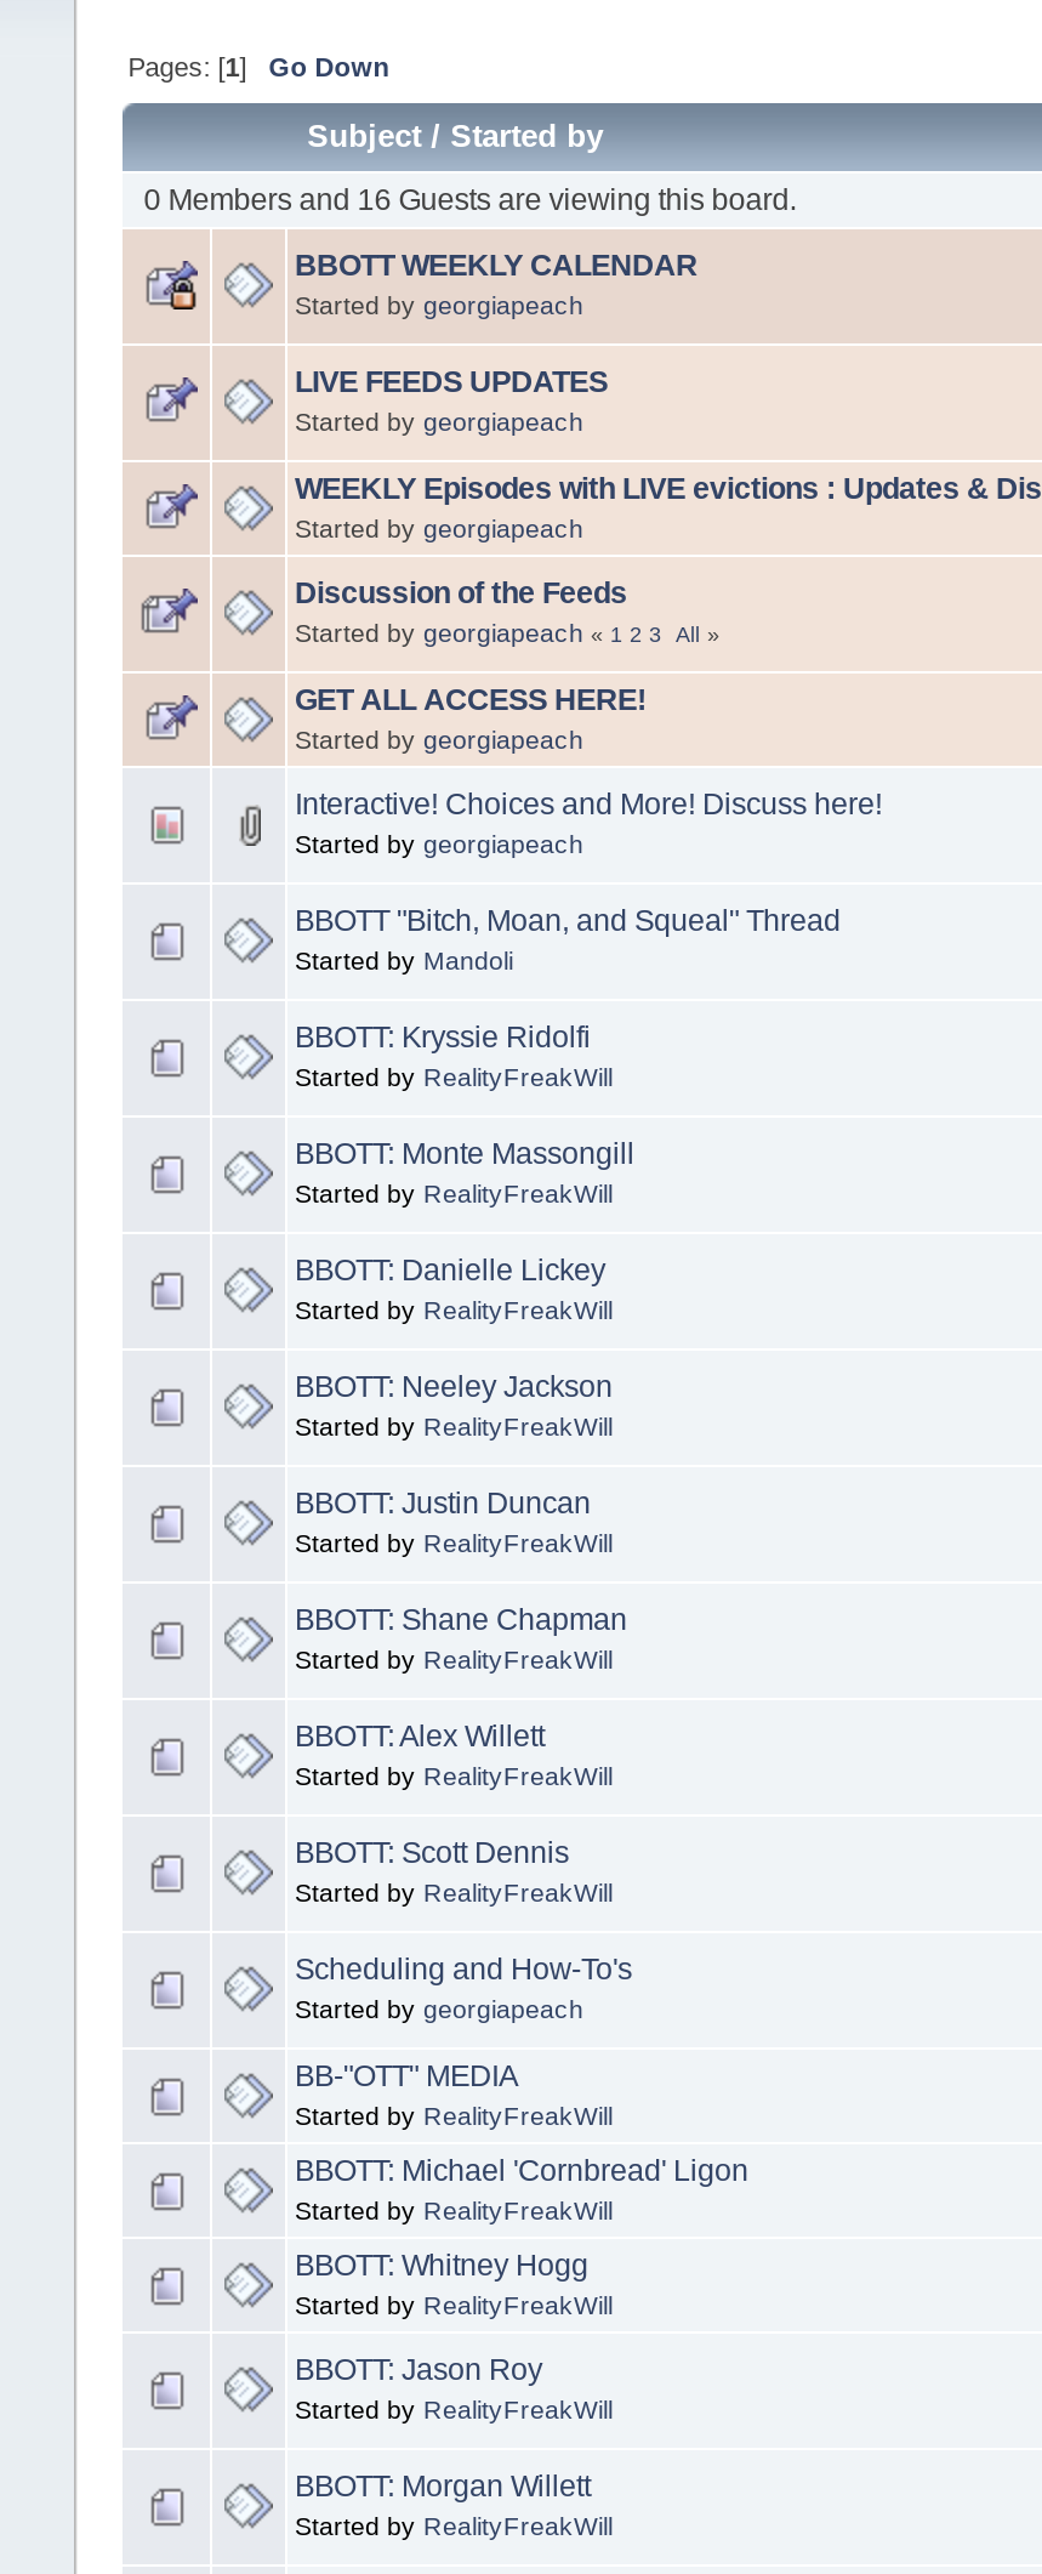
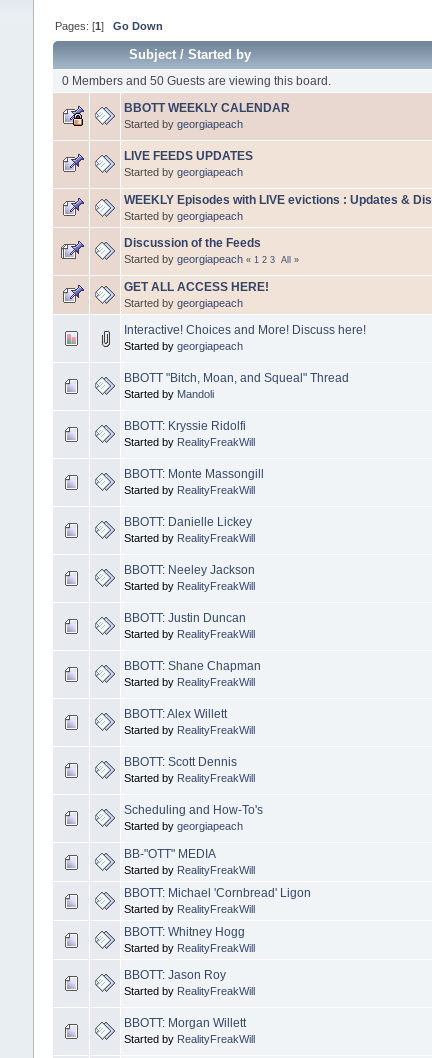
[144,184,796,218] 0 Members and 16 Guests are viewing this board. -> [62,74,331,88] 0 Members and 50 Guests are viewing this board.

